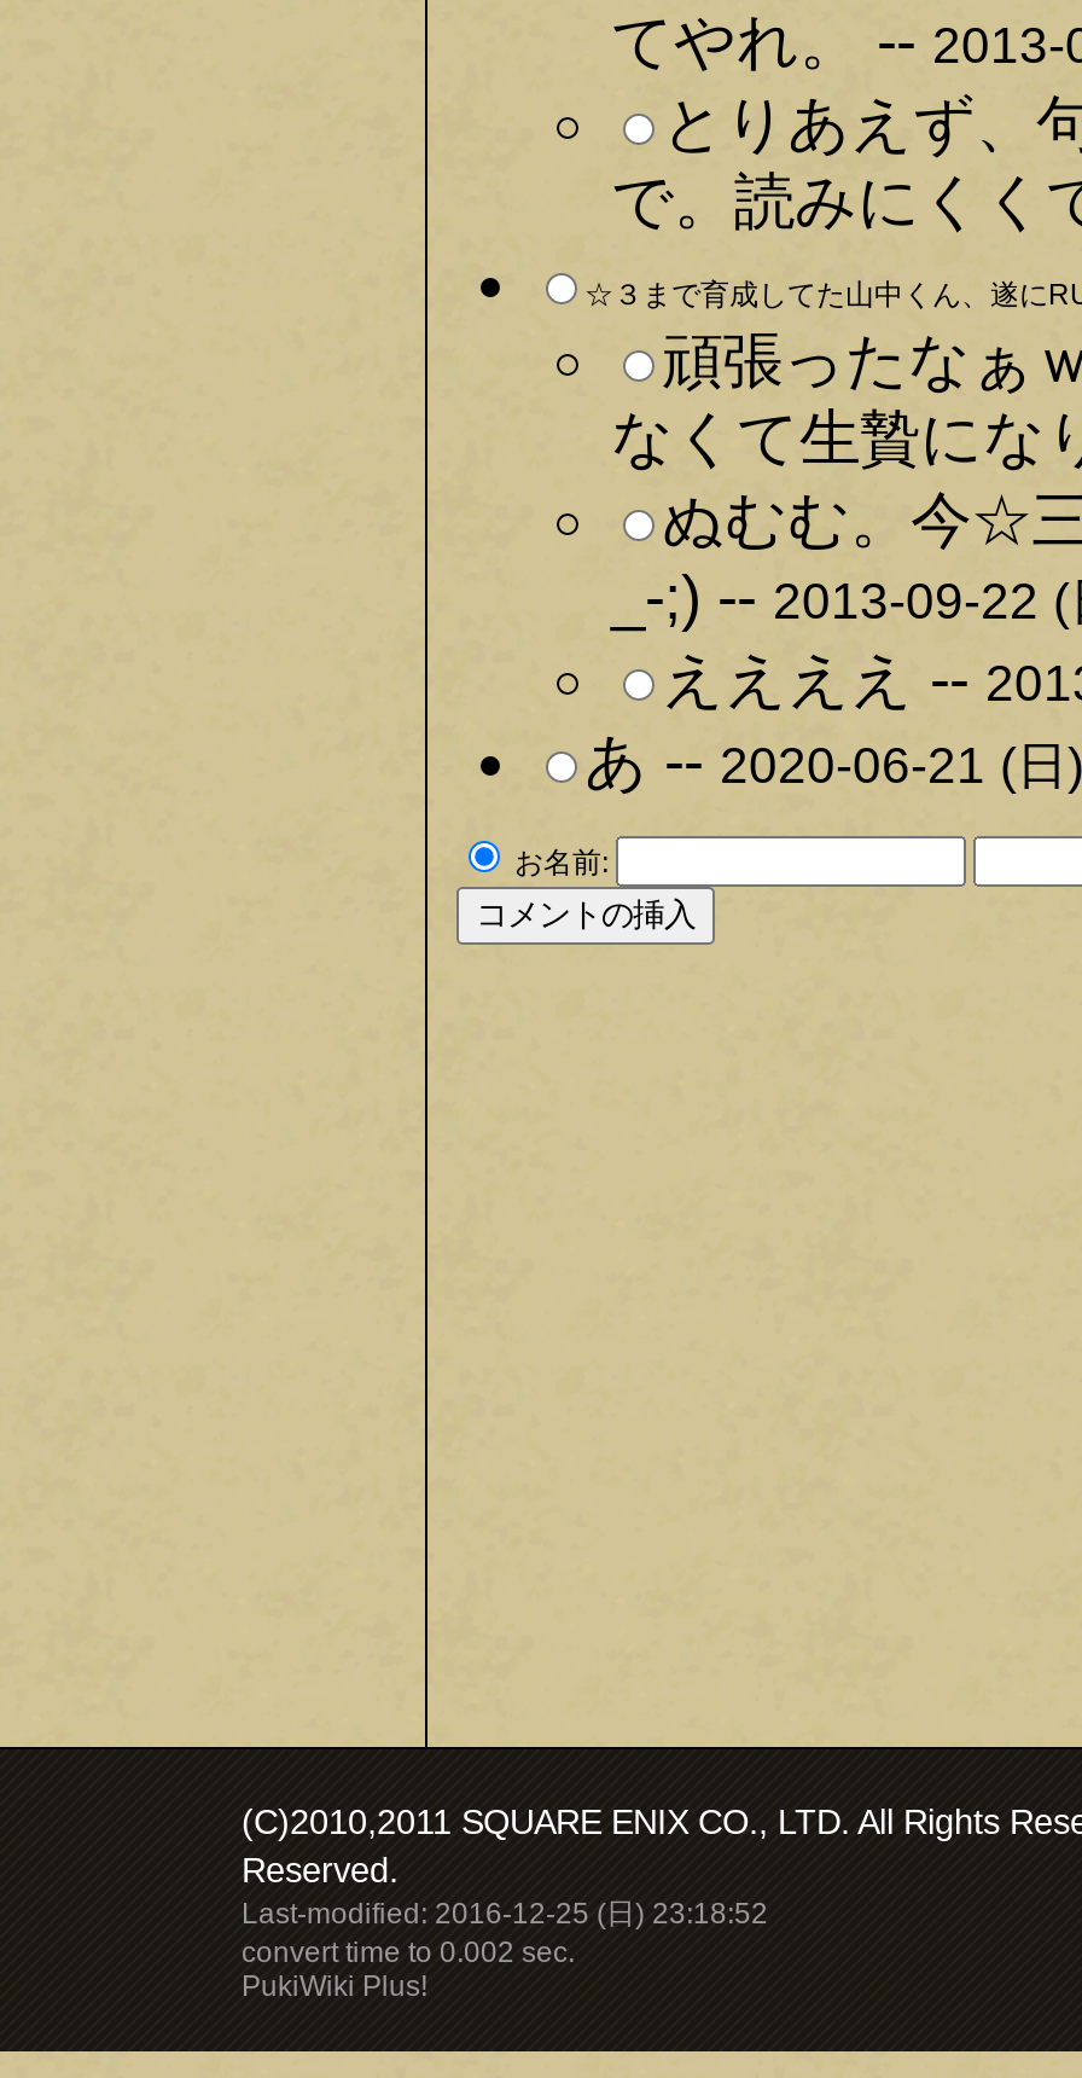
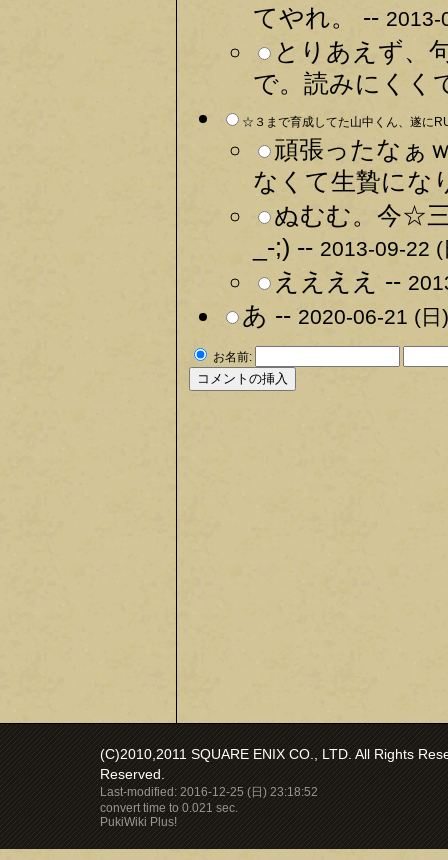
[242,1935,575,1969] convert time to 0.002 sec. -> [100,801,238,815] convert time to 0.021 sec.

